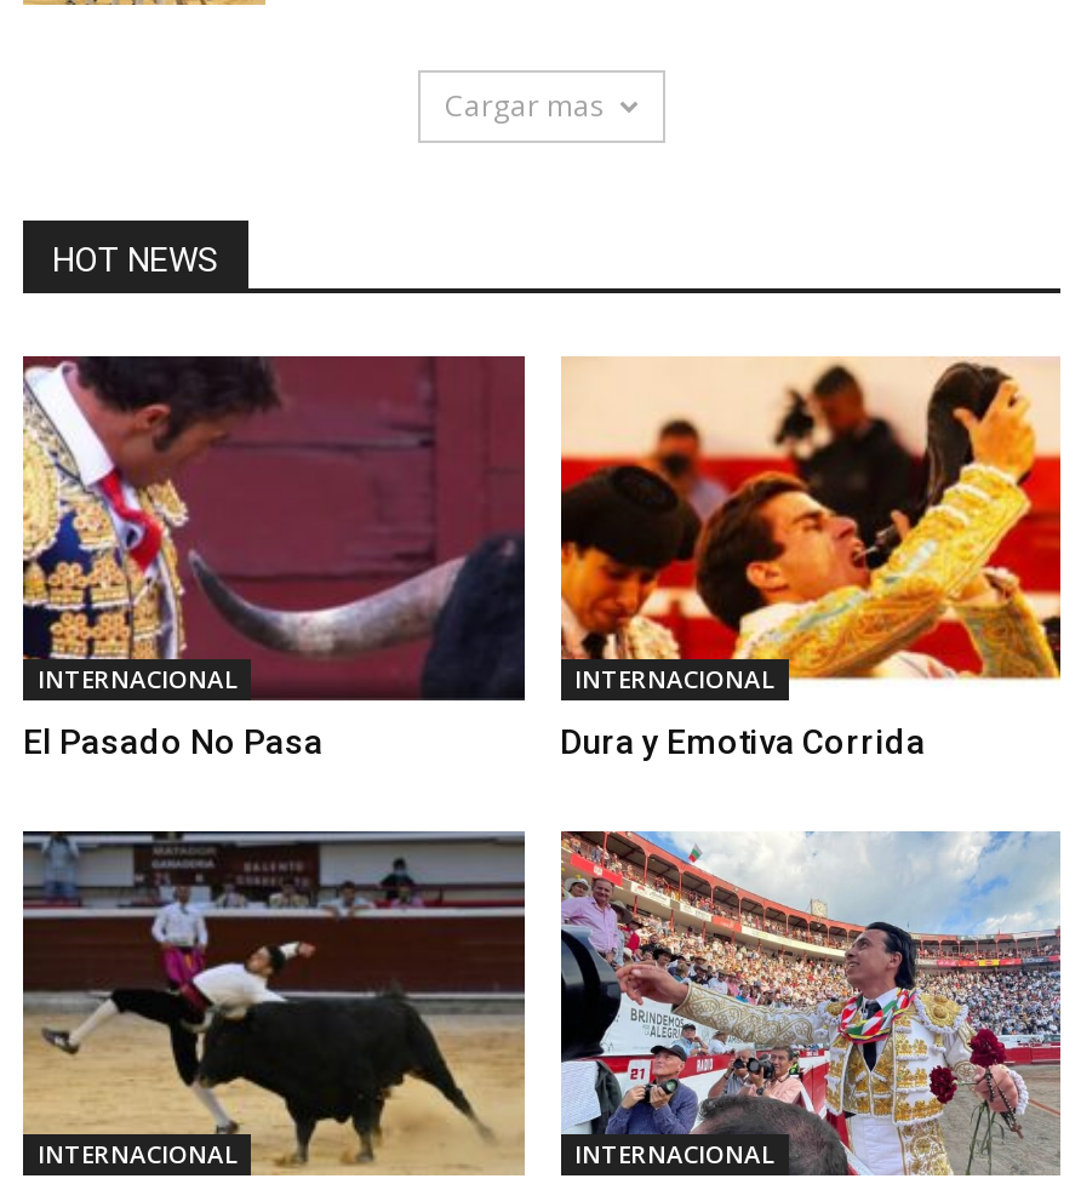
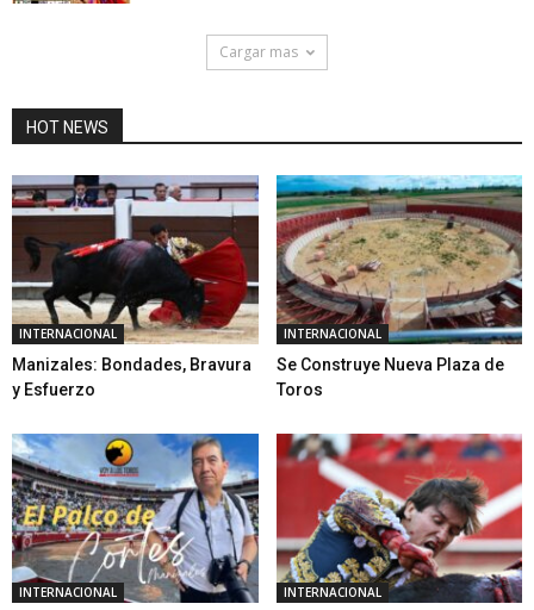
[21,354,527,761] [image] | El Pasado No Pasa -> [11,175,260,399] [image] | Manizales: Bondades, Bravura | y Esfuerzo
[559,356,1063,761] [image] | Dura y Emotiva Corrida -> [275,174,523,399] [image] | Se Construye Nueva Plaza de | Toros
[21,829,527,1175] [image] -> [11,432,260,604] [image]
[559,831,1063,1178] [image] -> [275,432,523,604] [image]

